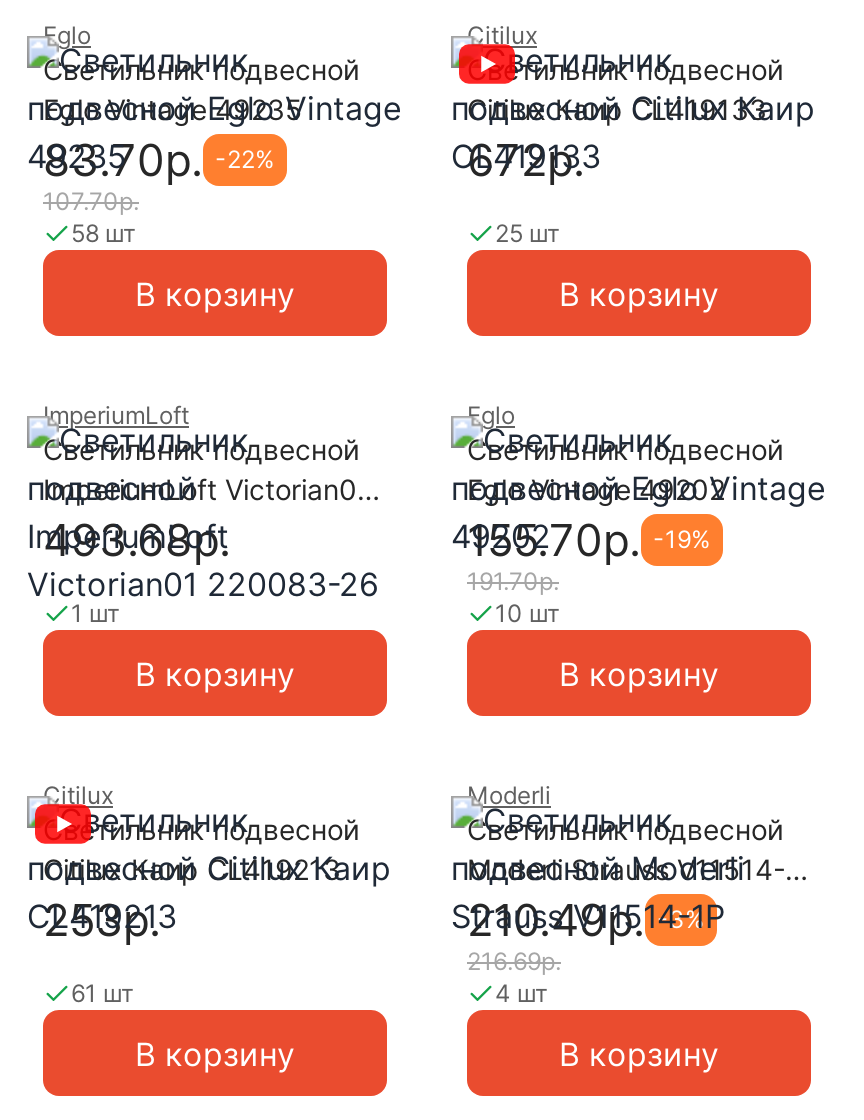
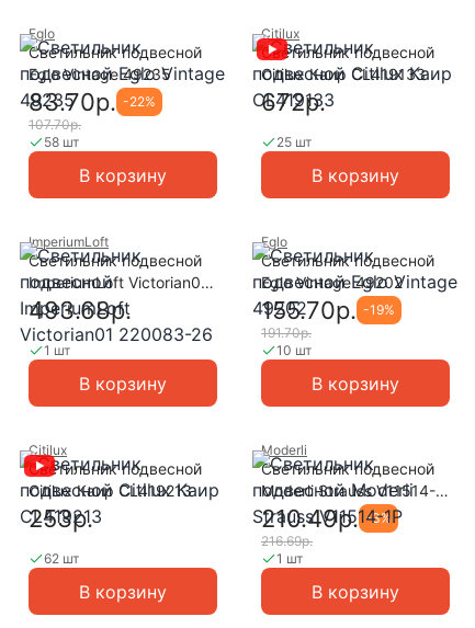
[71,978,133,1008] 61 шт -> [44,550,79,567] 62 шт
[495,978,547,1008] 4 шт -> [276,550,303,567] 1 шт

